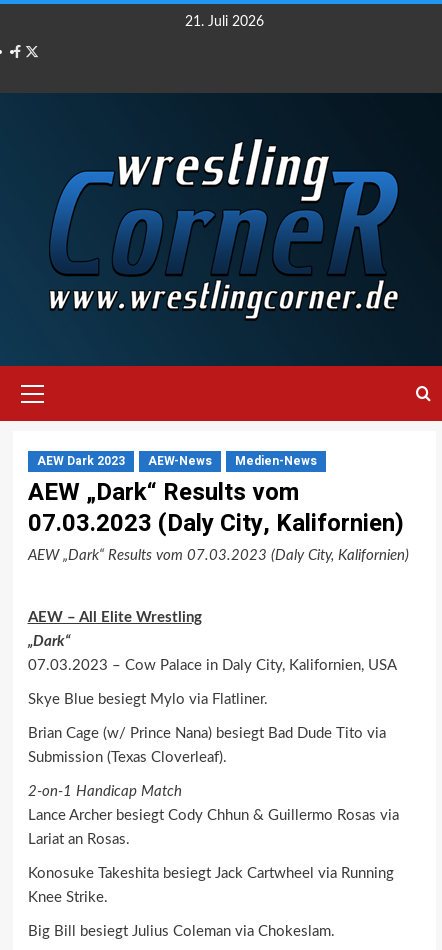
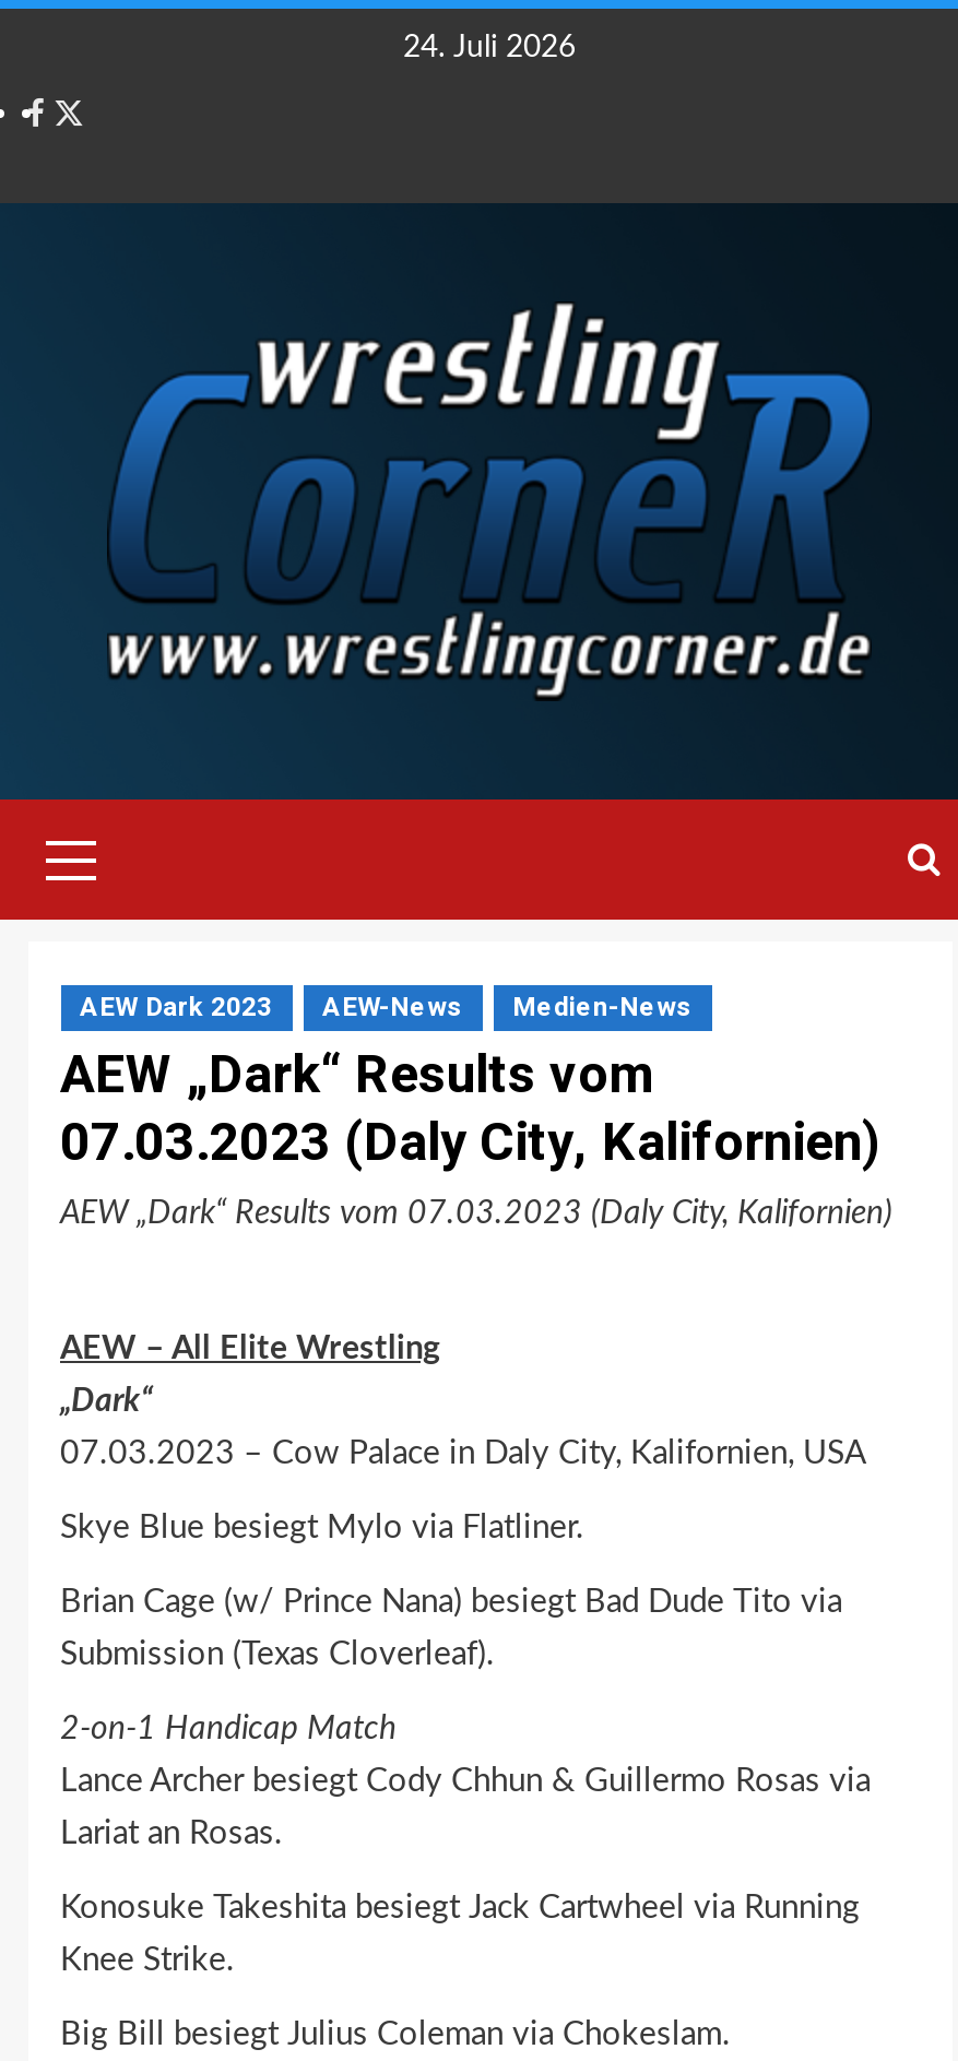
[184,15,263,29] 21. Juli 2026 -> [403,33,576,63] 24. Juli 2026

